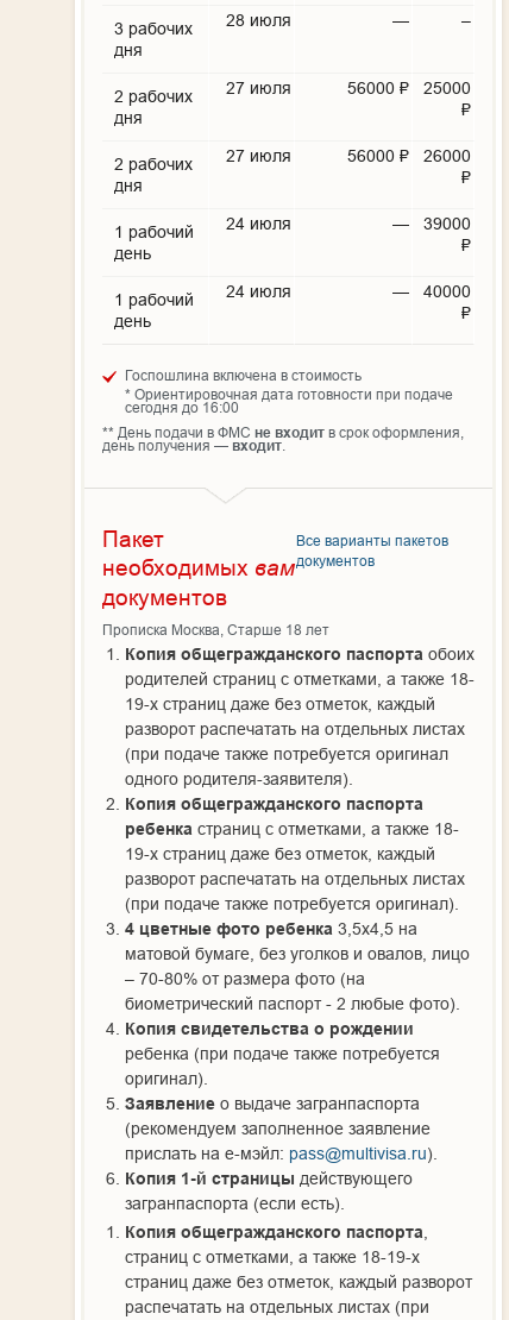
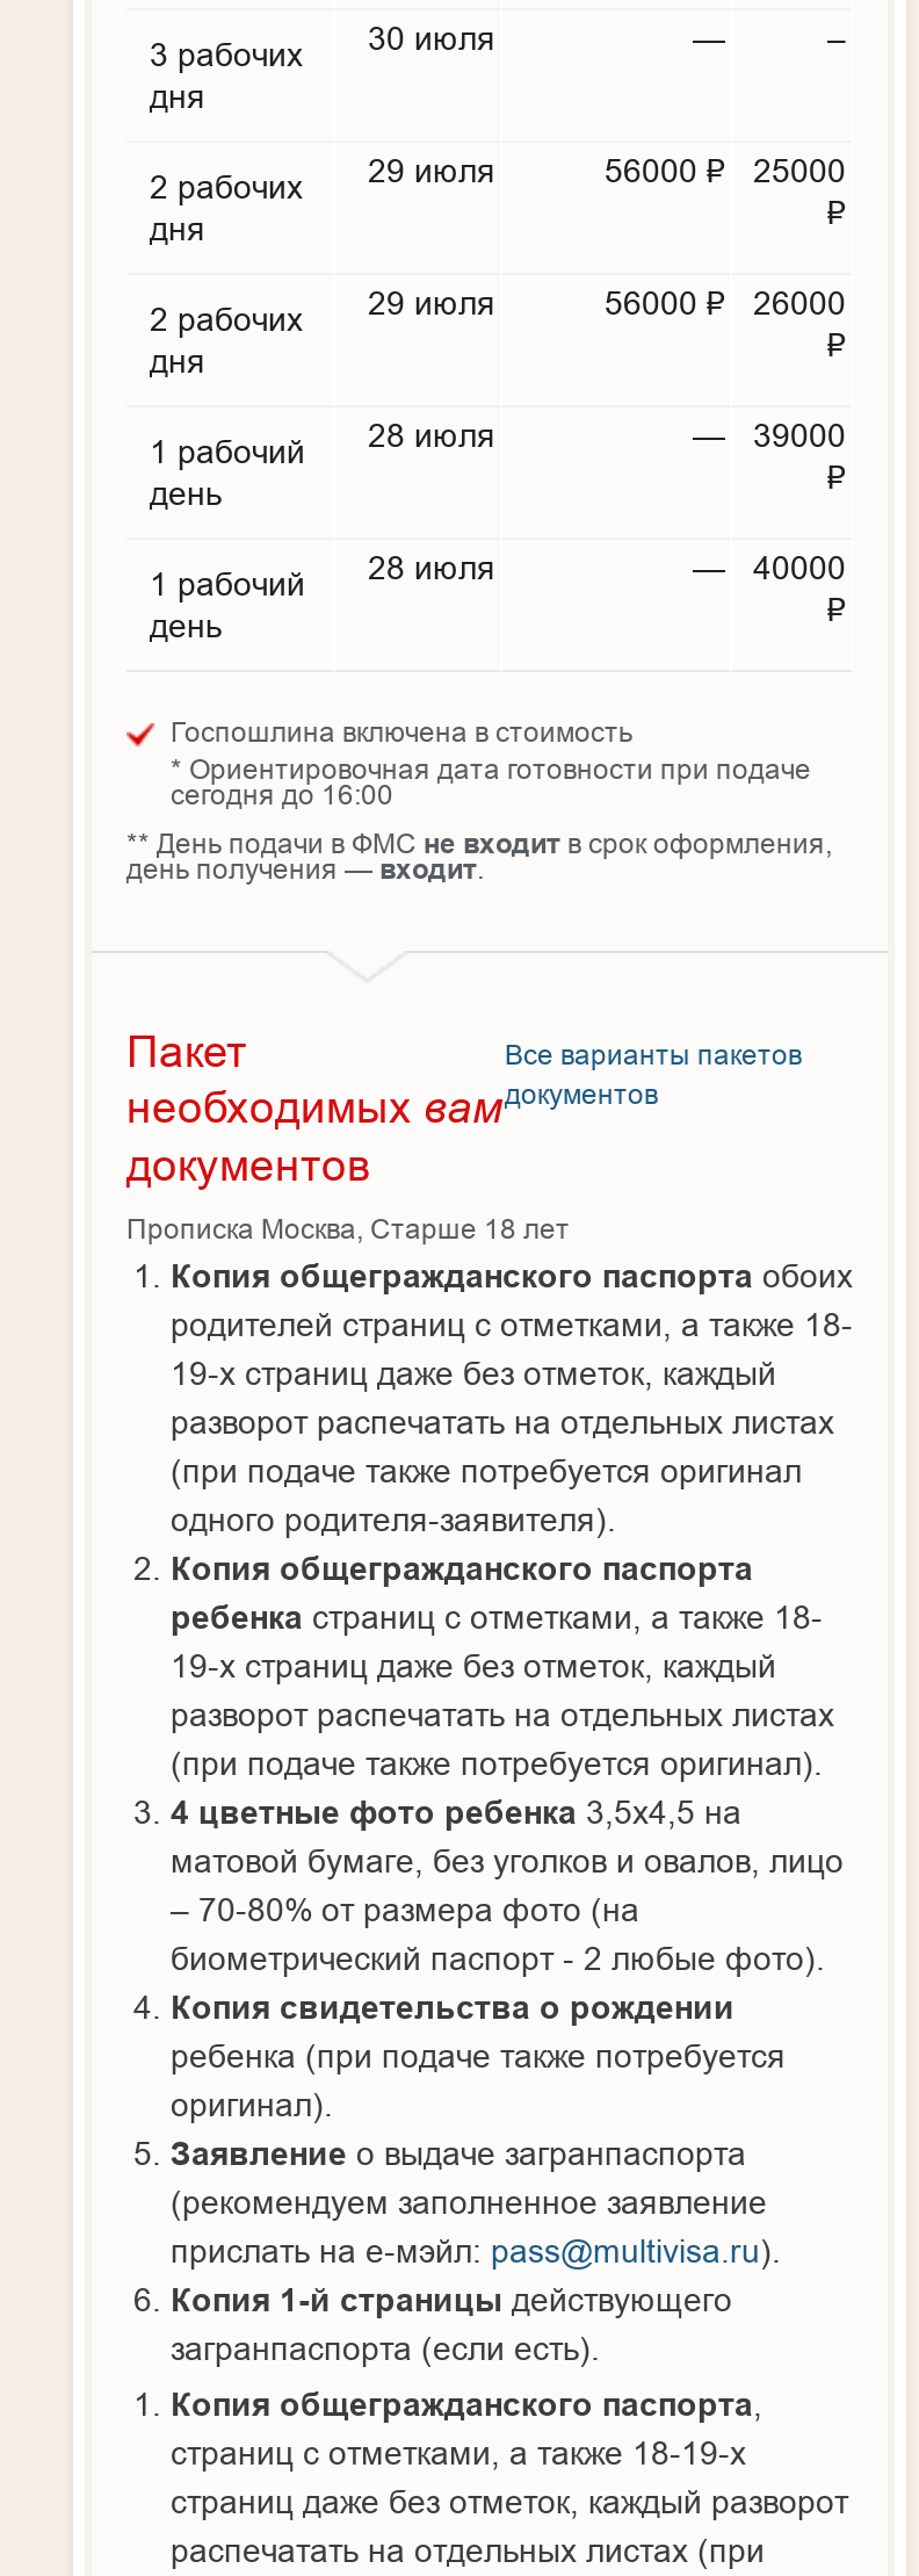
[114,10,291,38] 3 рабочих 28 июля -> [150,19,495,73] 3 рабочих 30 июля
[114,78,291,106] 2 рабочих 27 июля -> [150,152,495,205] 2 рабочих 29 июля
[114,146,291,173] 2 рабочих 27 июля -> [150,284,495,337] 2 рабочих 29 июля
[114,214,291,241] 1 рабочий 24 июля -> [150,416,495,470] 1 рабочий 28 июля
[114,282,291,309] 1 рабочий 24 июля -> [150,549,495,602] 1 рабочий 28 июля

